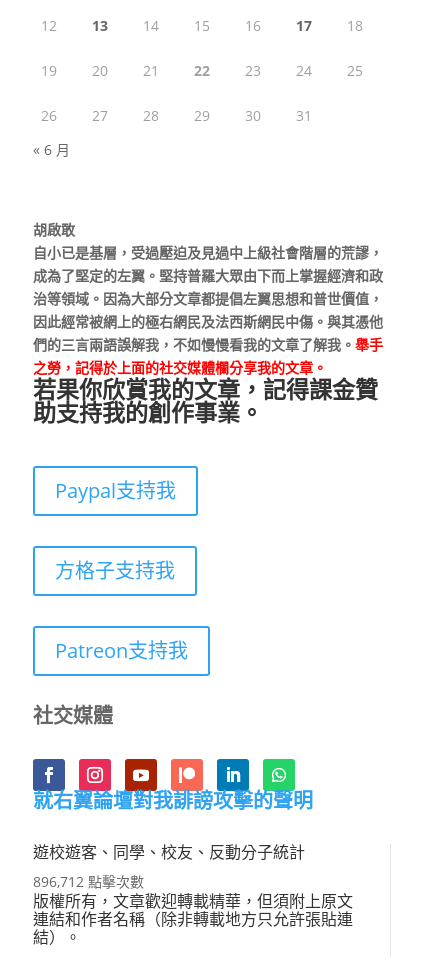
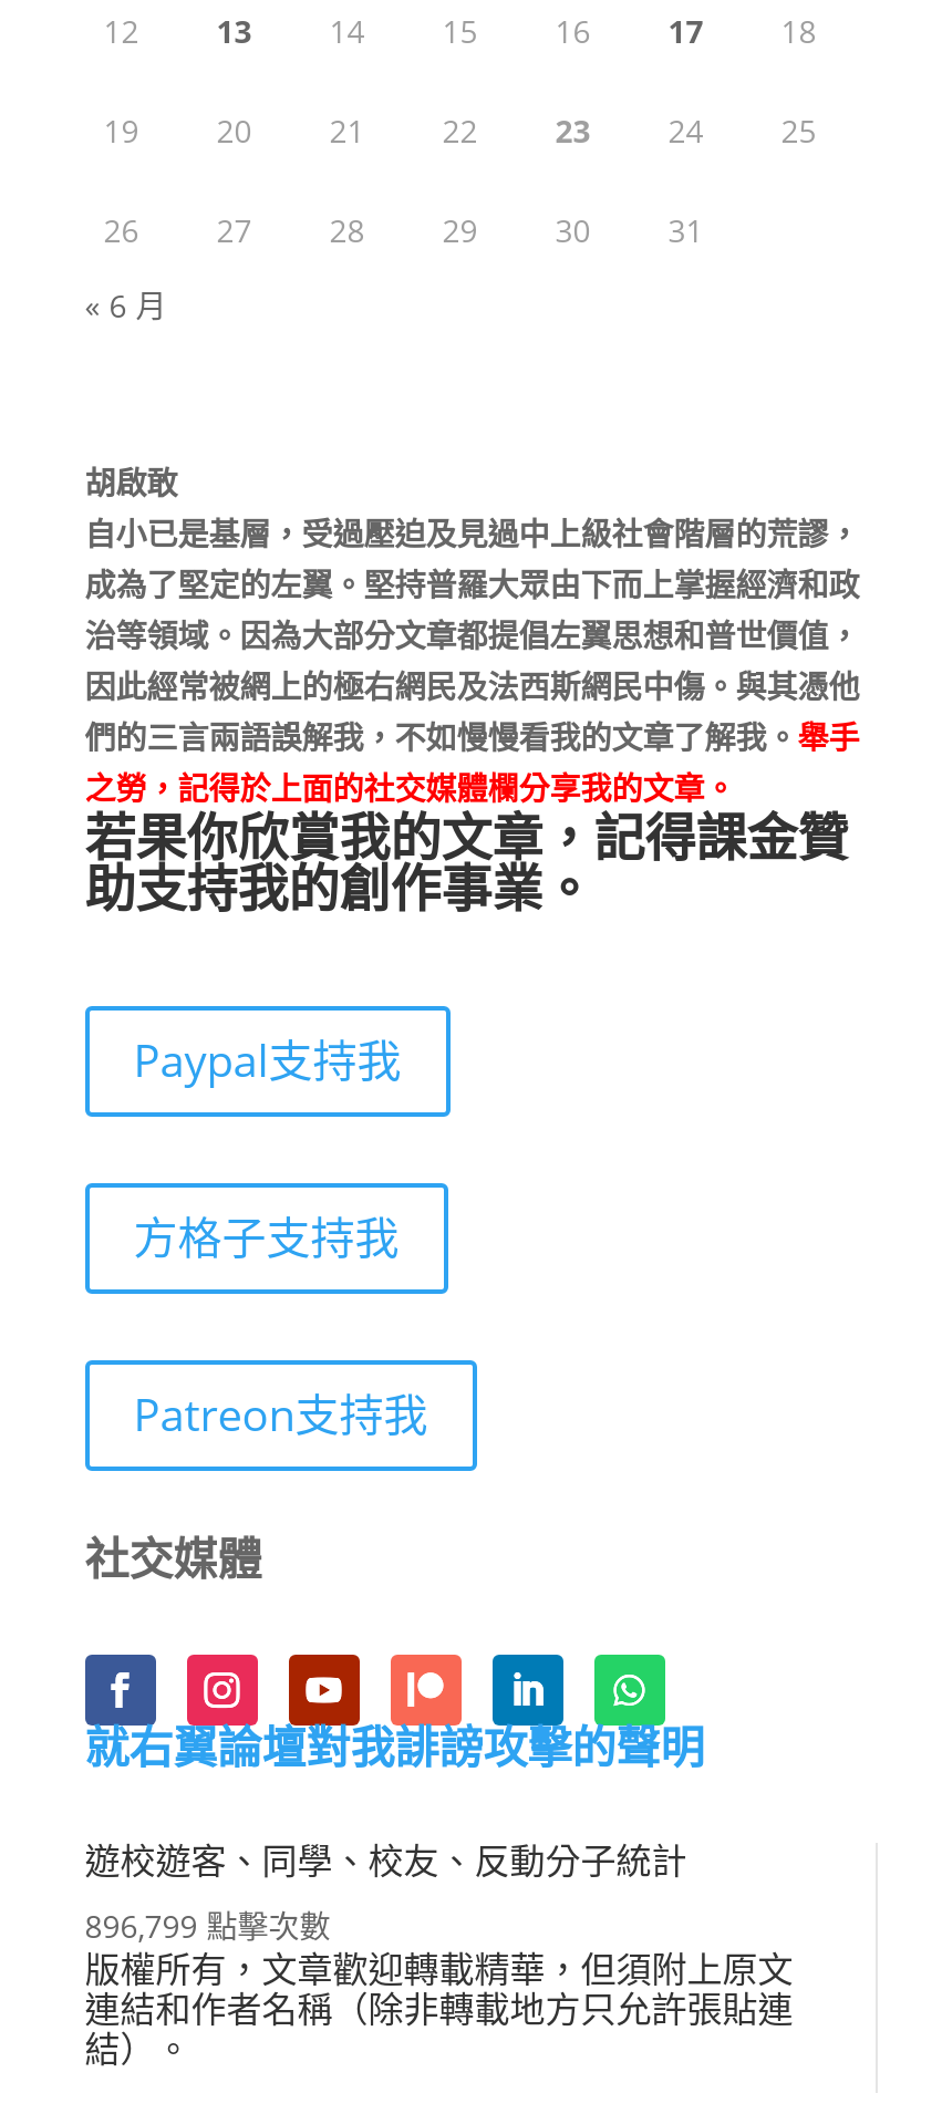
[33,872,144,891] 896,712 點擊次數 -> [85,1905,331,1947] 896,799 點擊次數

